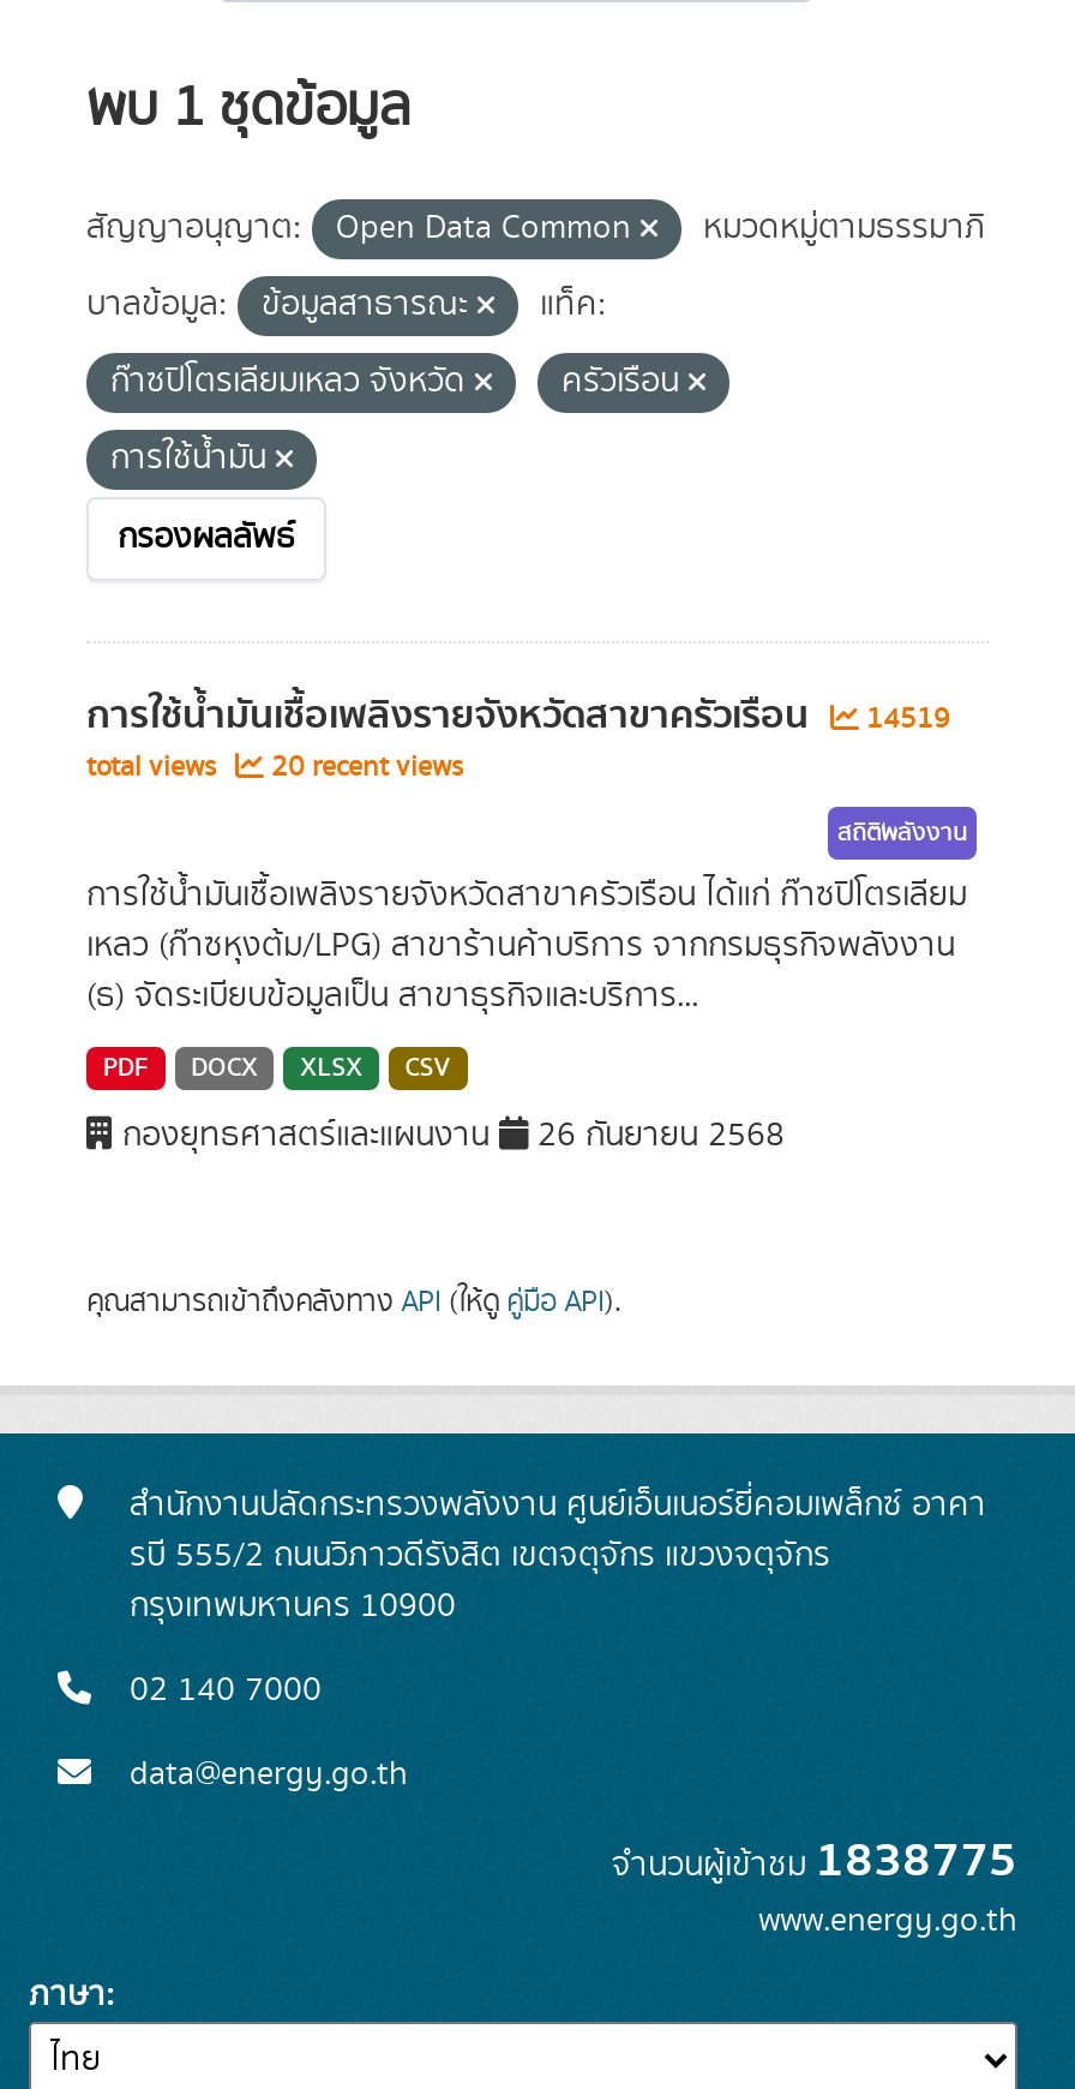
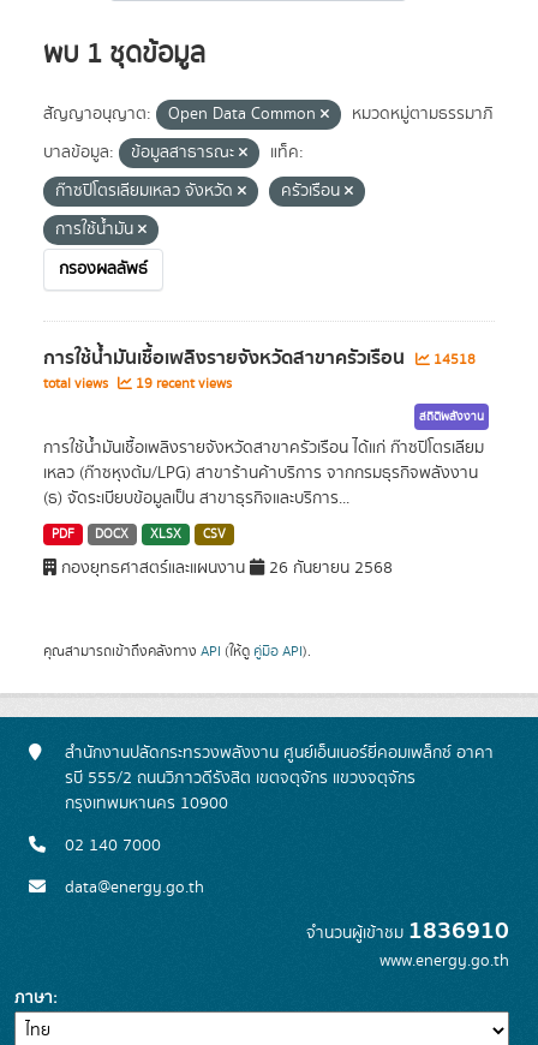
[86,684,950,747] การใช้น้ำมันเชื้อเพลิงรายจังหวัดสาขาครัวเรือน 14519 -> [43,342,476,374] การใช้น้ำมันเชื้อเพลิงรายจังหวัดสาขาครัวเรือน 14518
[86,747,463,788] total views 20 recent views -> [43,374,232,394] total views 19 recent views
[612,1822,1017,1899] จำนวนผู้เข้าชม1838775 -> [306,912,509,950] จำนวนผู้เข้าชม1836910

